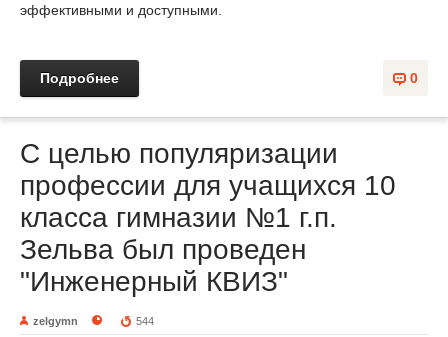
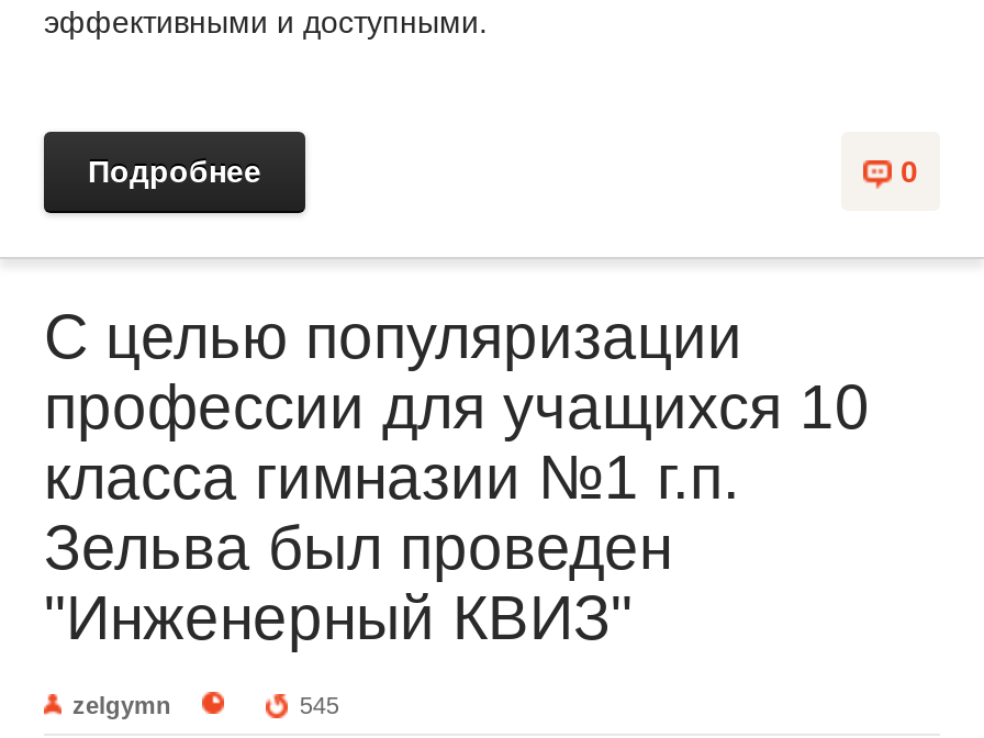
[136,315,154,327] 544 -> [300,692,339,718] 545

